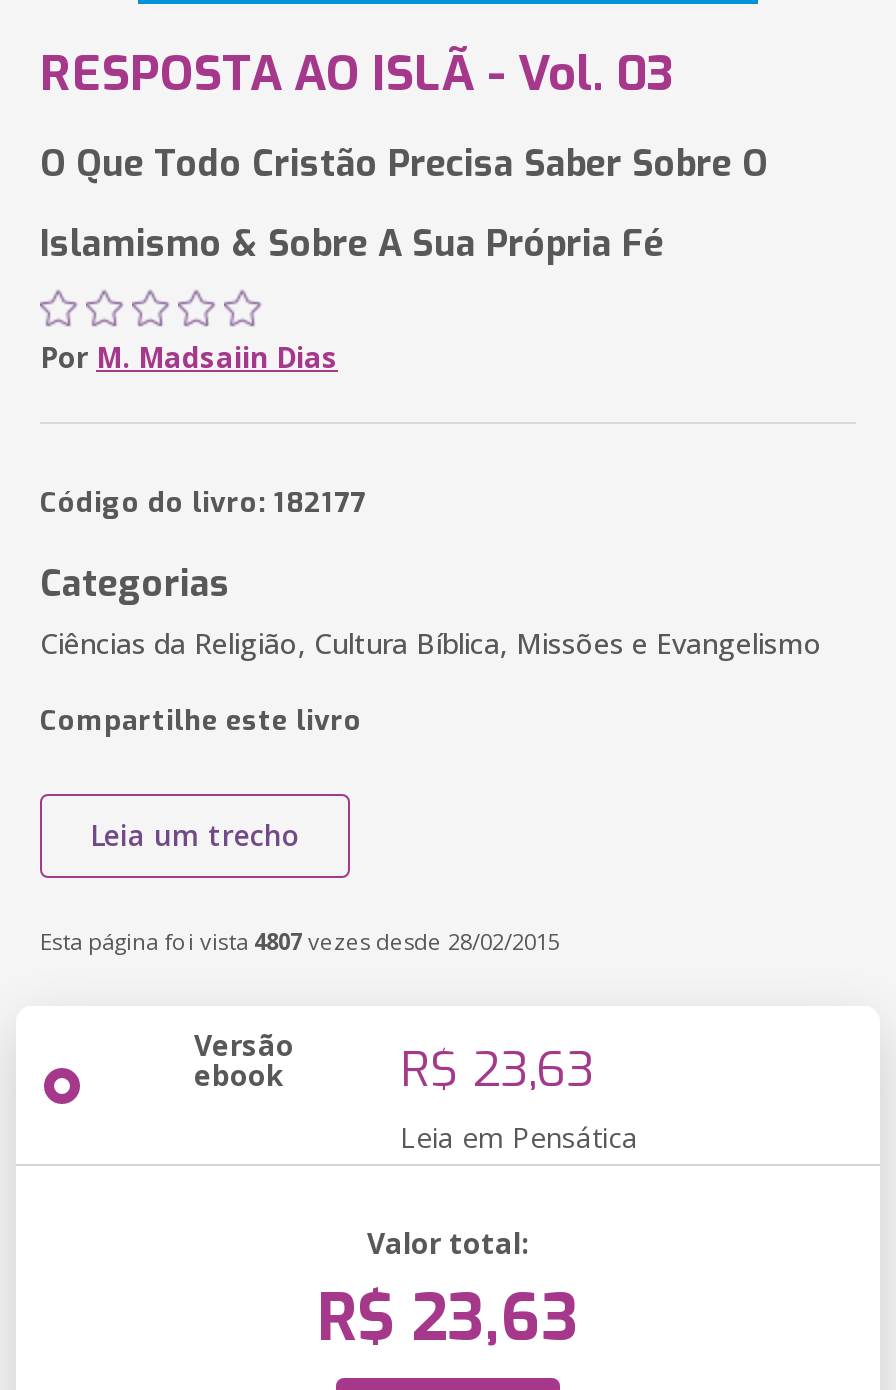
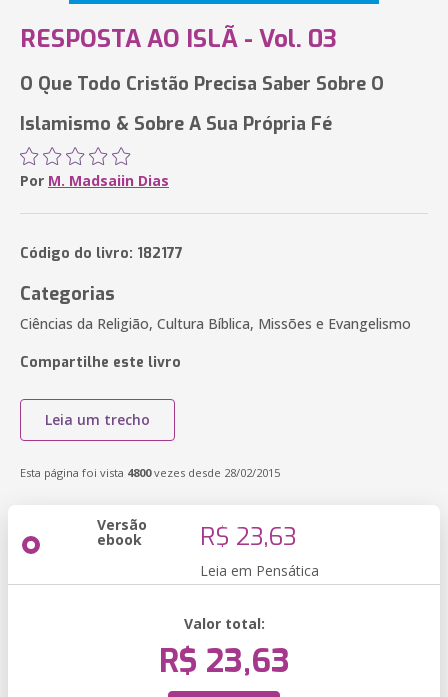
[40,926,560,956] Esta página foi vista 4807 vezes desde 28/02/2015 -> [20,465,280,480] Esta página foi vista 4800 vezes desde 28/02/2015

